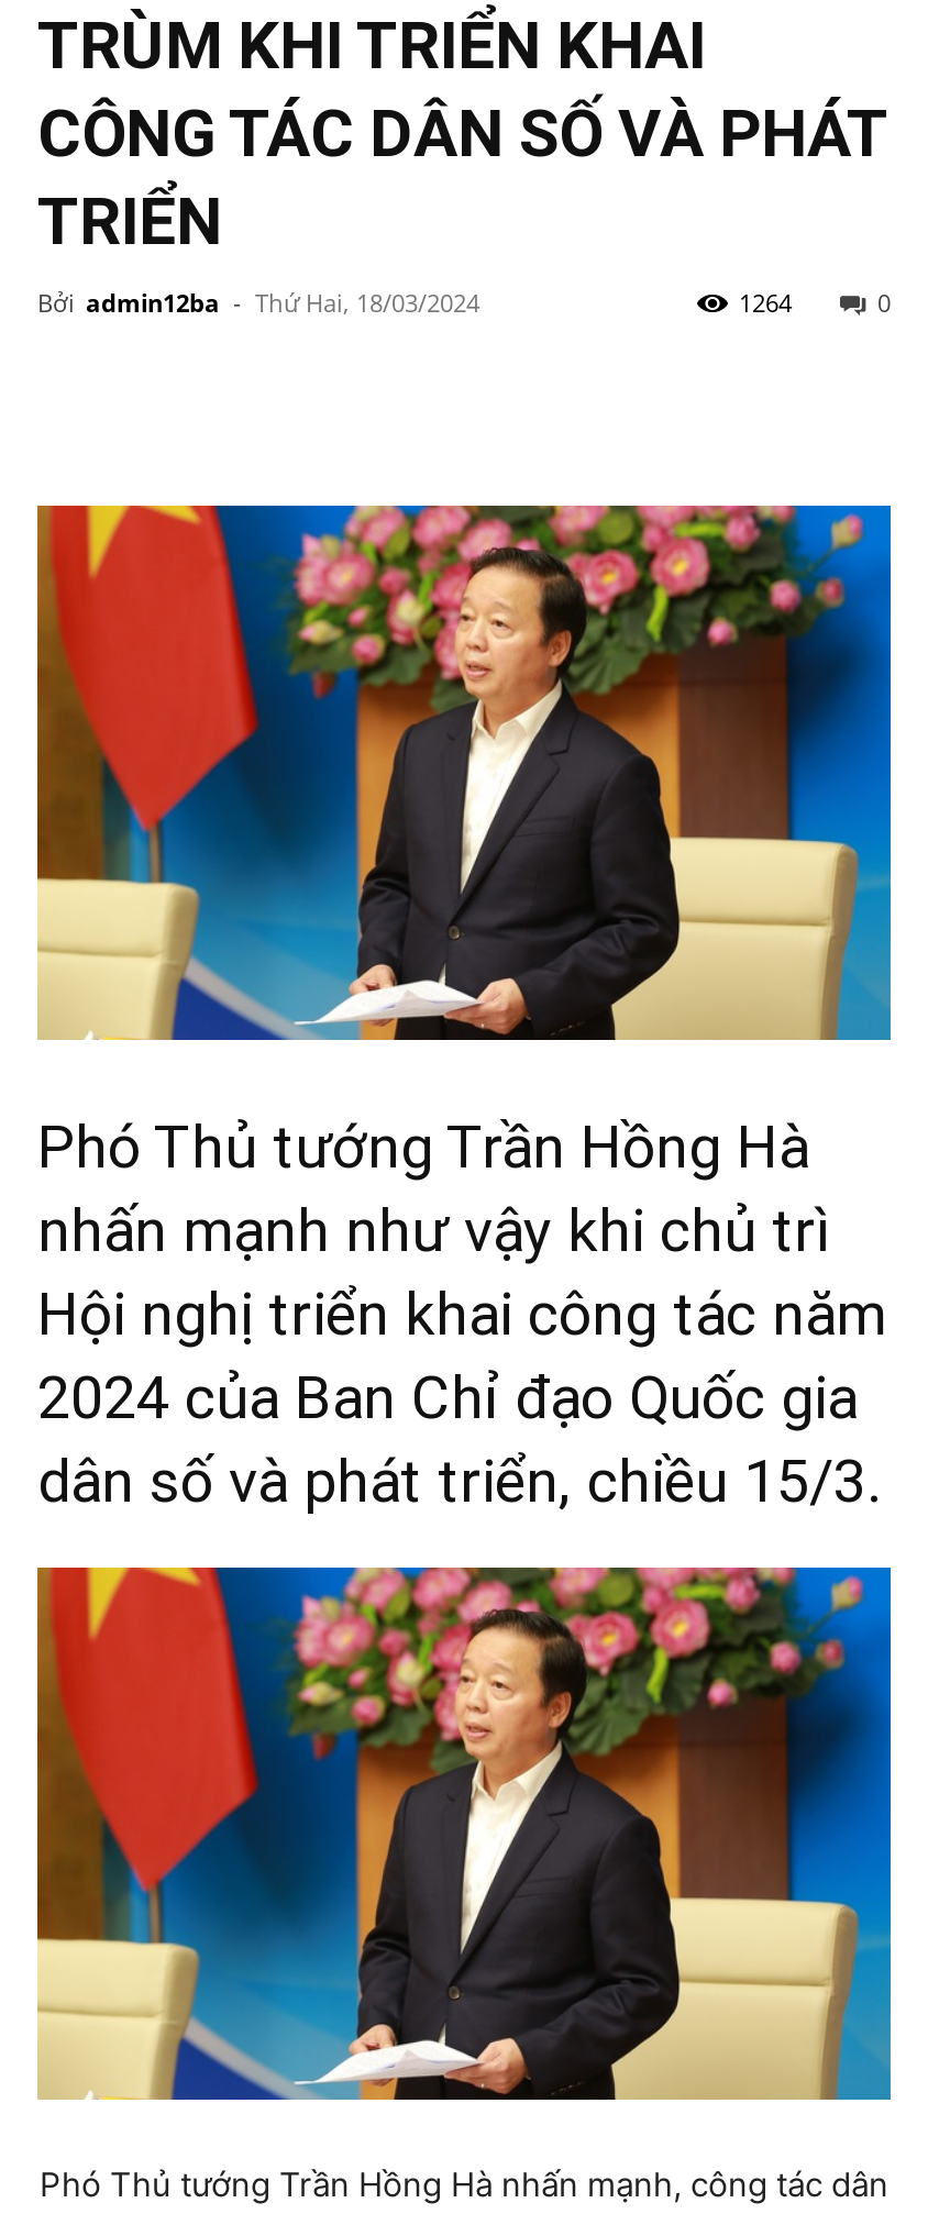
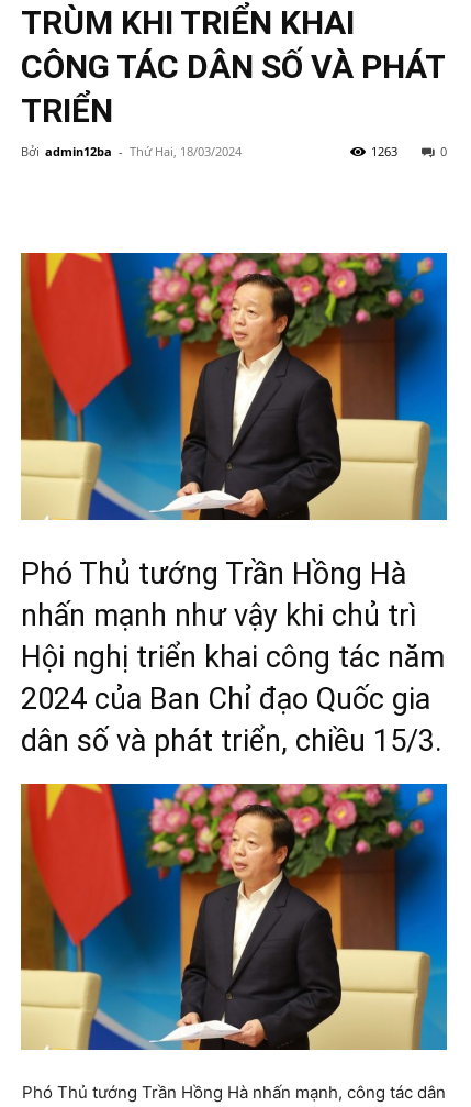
[739,286,792,319] 1264 -> [371,143,397,159] 1263

